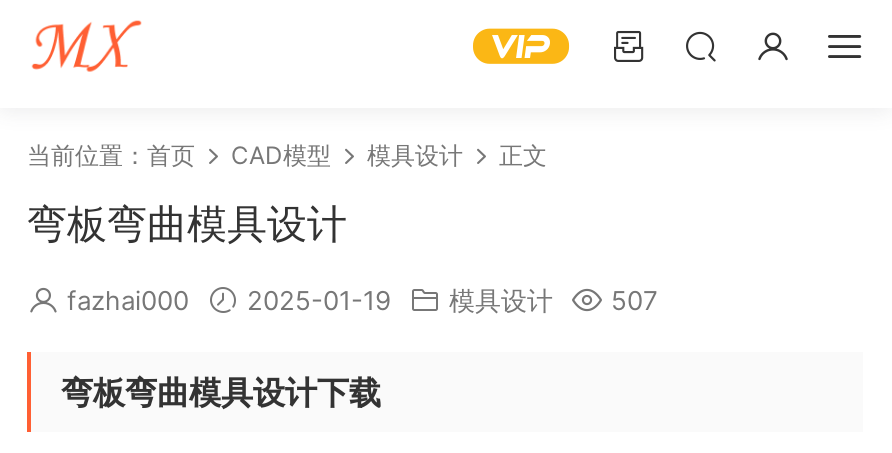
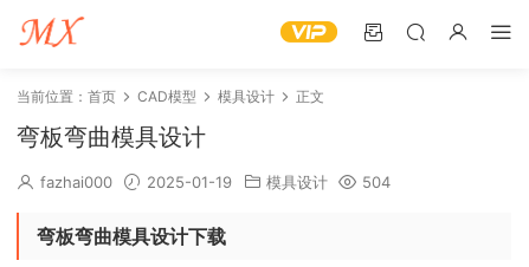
[67,284,657,316] fazhai000 2025-01-19 模具设计 507 -> [40,172,391,191] fazhai000 2025-01-19 模具设计 504

